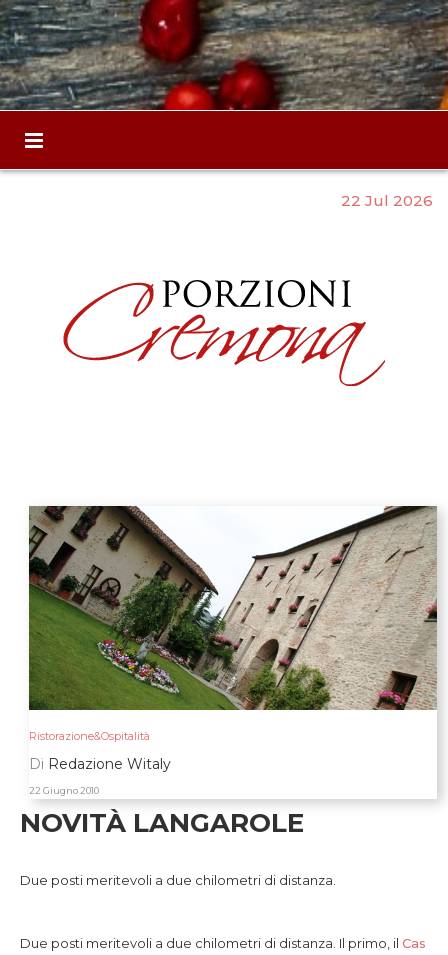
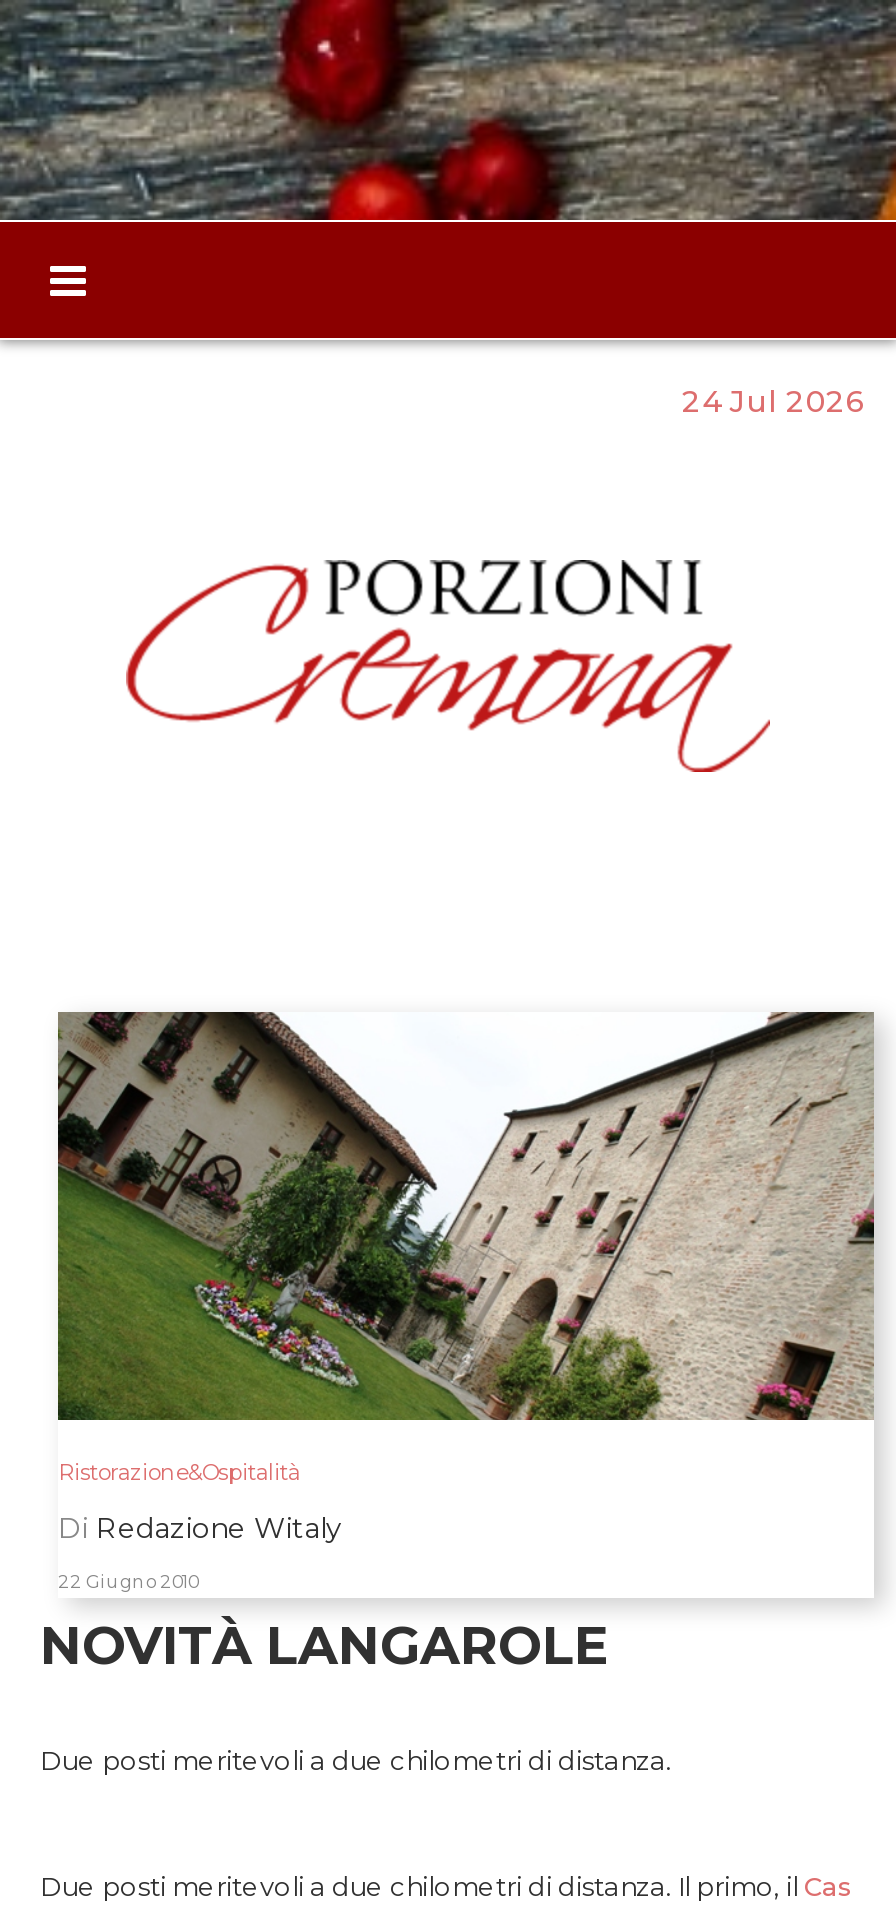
[341,191,433,210] 22 Jul 2026 -> [682,382,866,420] 24 Jul 2026

